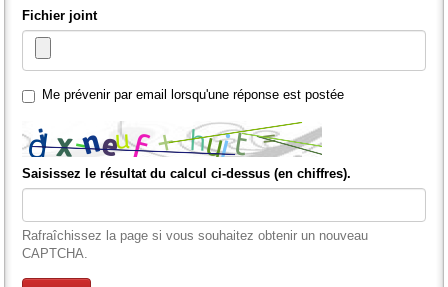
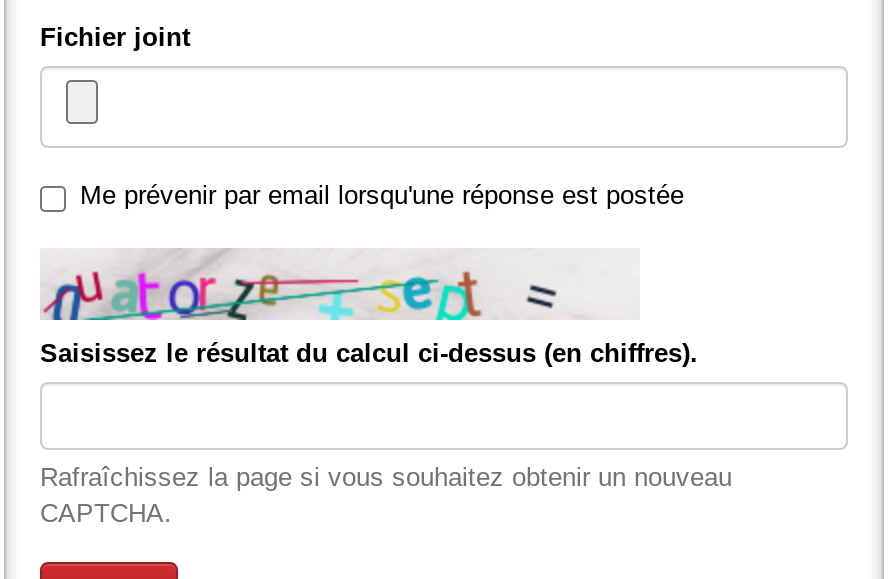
[23,121,322,158] [image] -> [40,248,638,322] [image]

